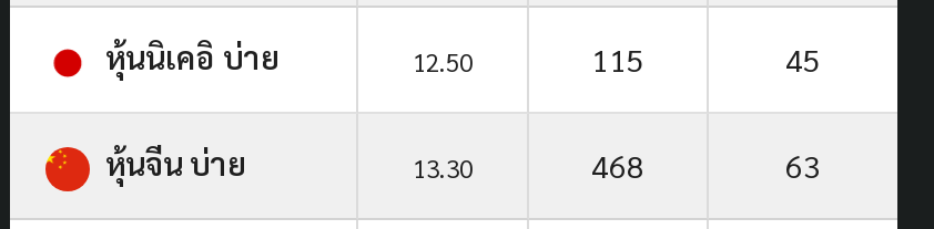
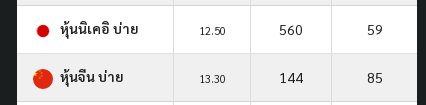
[591,38,644,78] 115 -> [279,20,303,38] 560
[785,38,821,78] 45 -> [366,20,382,38] 59
[591,144,644,184] 468 -> [279,68,303,86] 144
[785,144,821,184] 63 -> [366,68,382,86] 85

